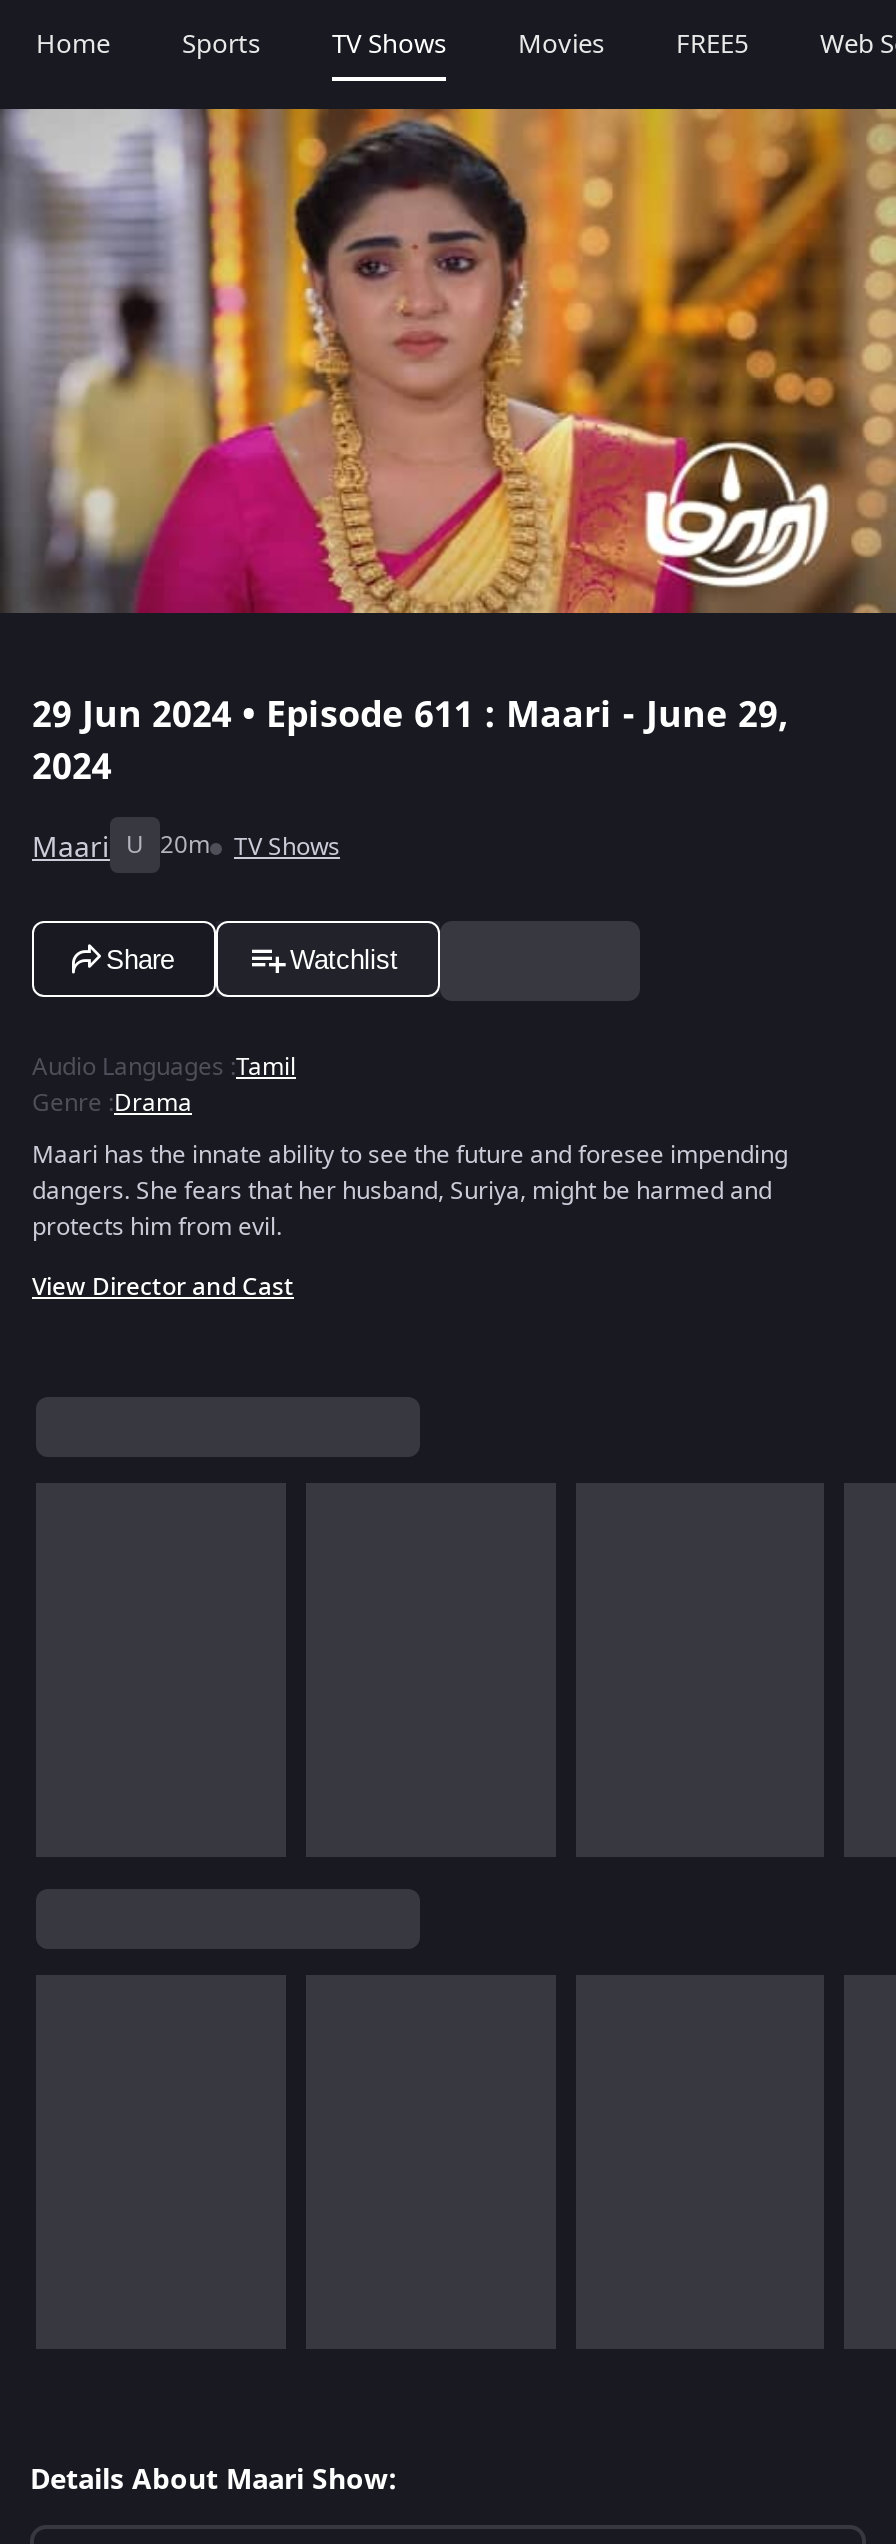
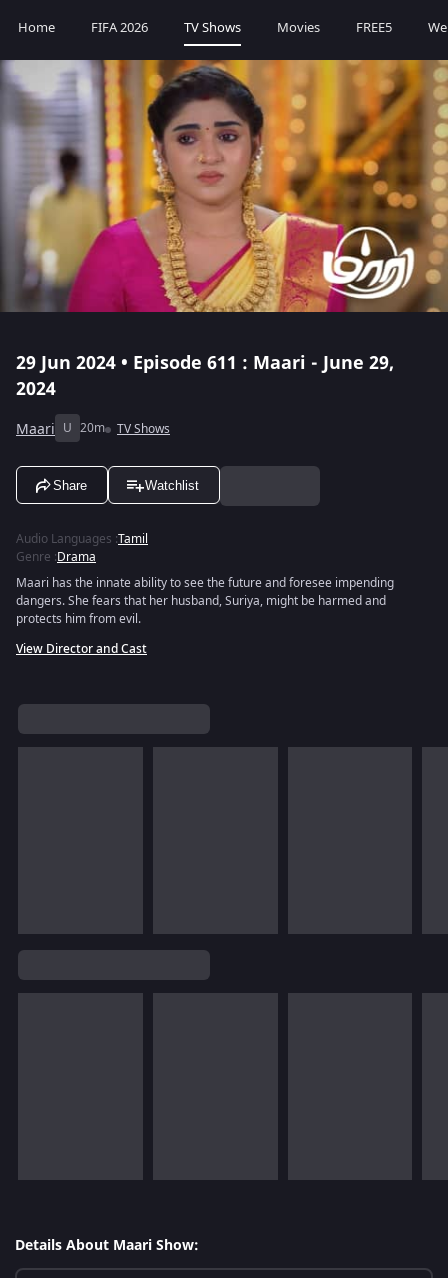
[182,25,260,63] Sports -> [91,18,148,37] FIFA 2026

